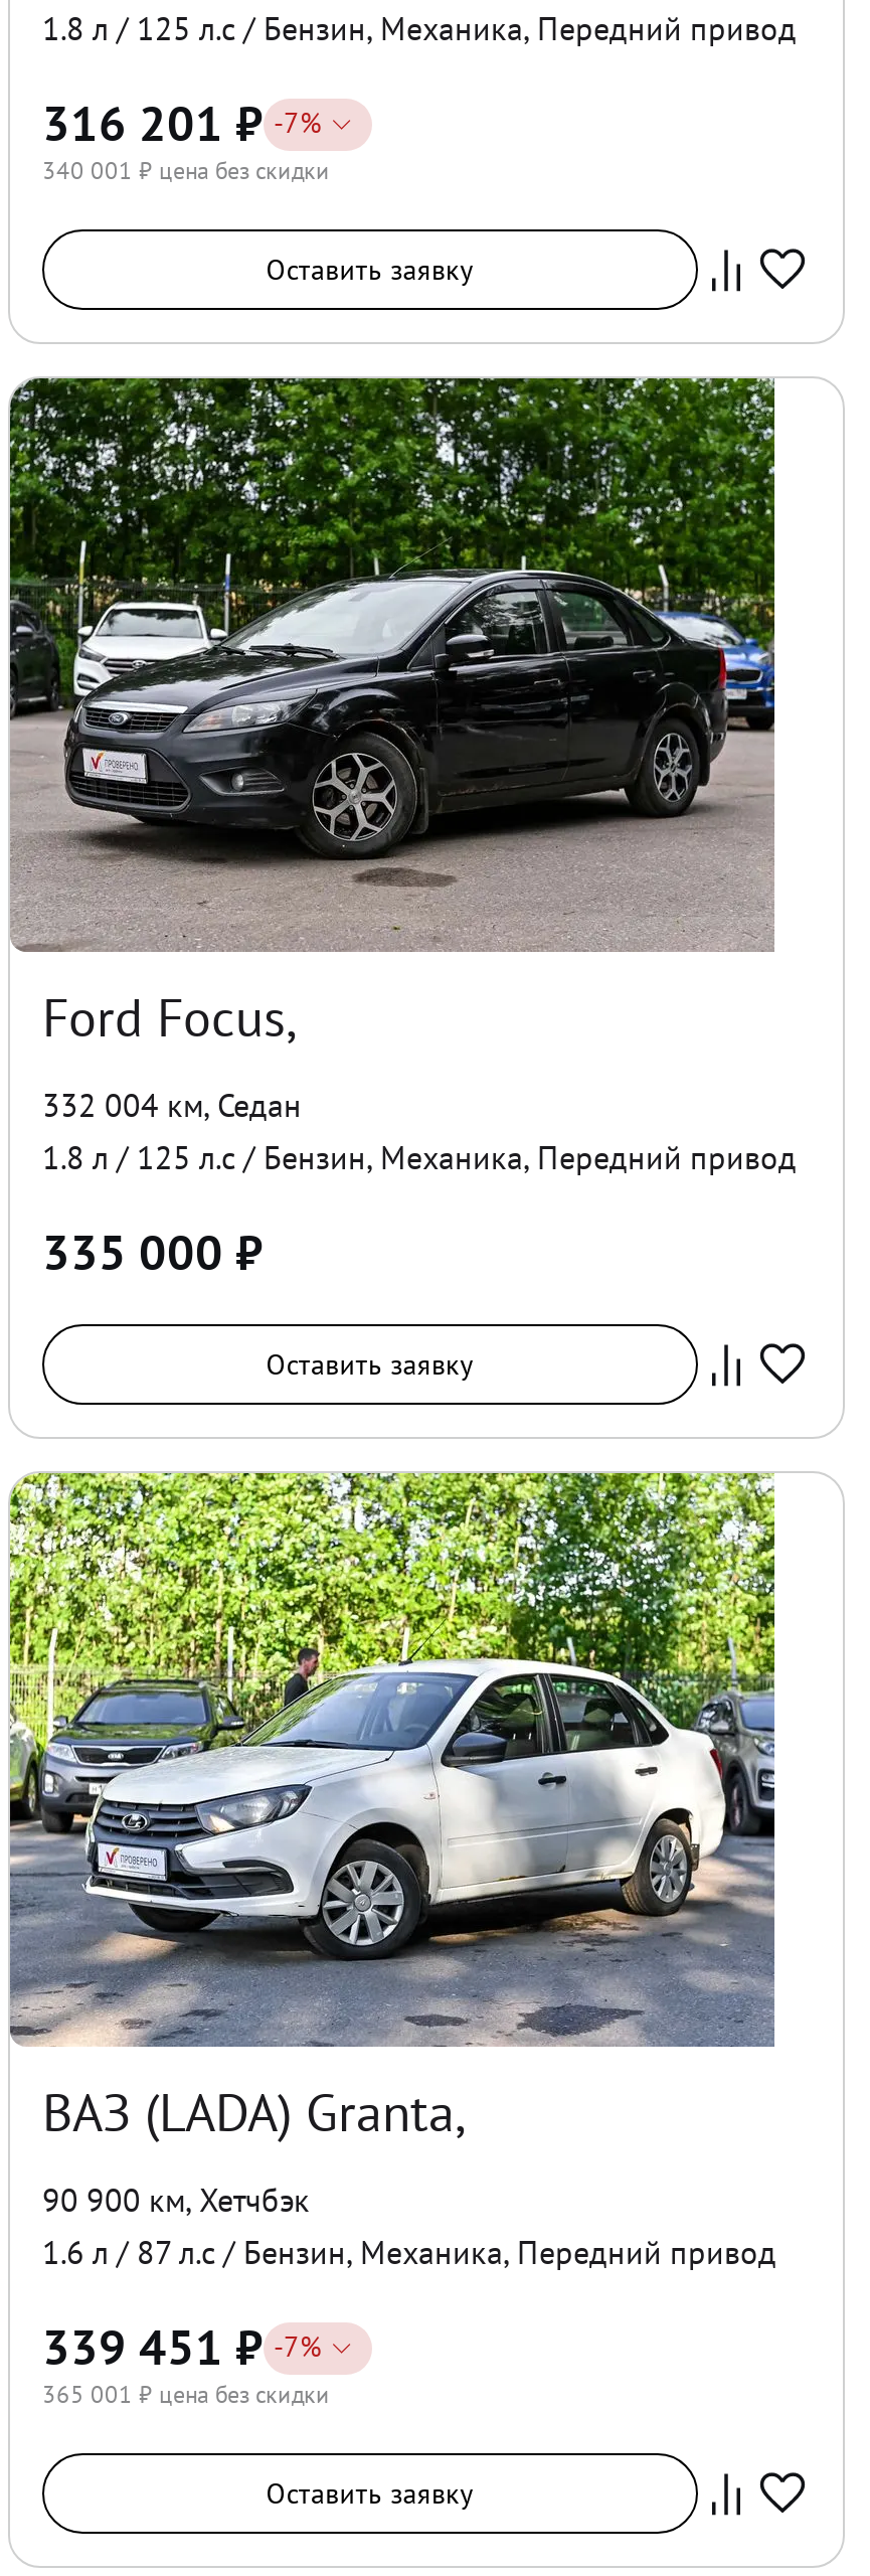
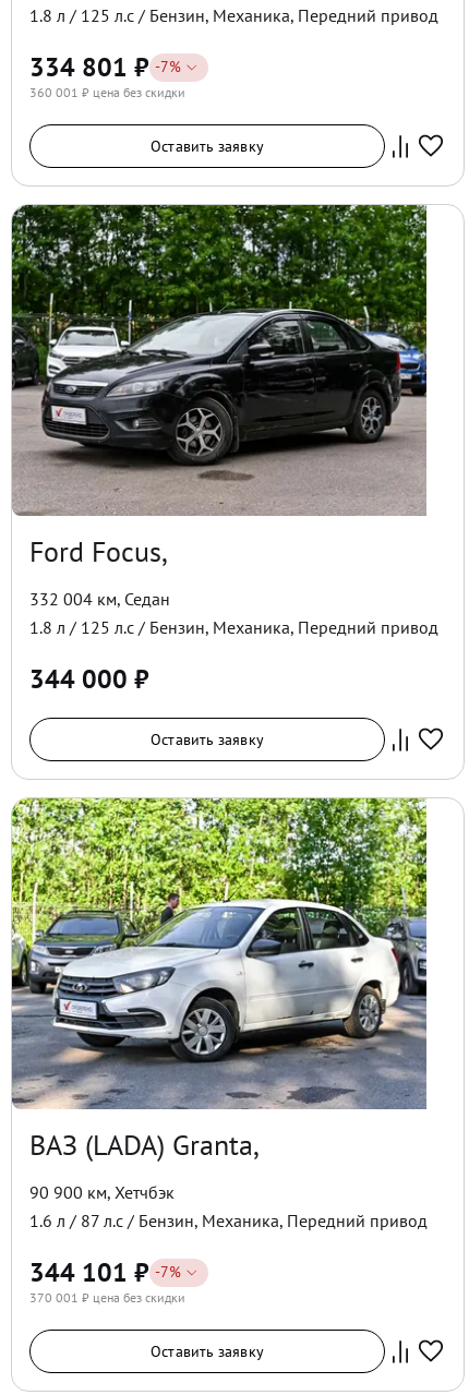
[42,93,322,155] 316 201 ₽ - 7% -> [29,50,181,84] 334 801 ₽ - 7%
[42,155,330,185] 340 001 ₽ цена без скидки -> [29,84,185,100] 360 001 ₽ цена без скидки
[42,1222,264,1284] 335 000 ₽ -> [29,662,149,696] 344 000 ₽
[42,2316,322,2379] 339 451 ₽ - 7% -> [29,1255,181,1289] 344 101 ₽ - 7%
[42,2379,330,2409] 365 001 ₽ цена без скидки -> [29,1289,185,1306] 370 001 ₽ цена без скидки

